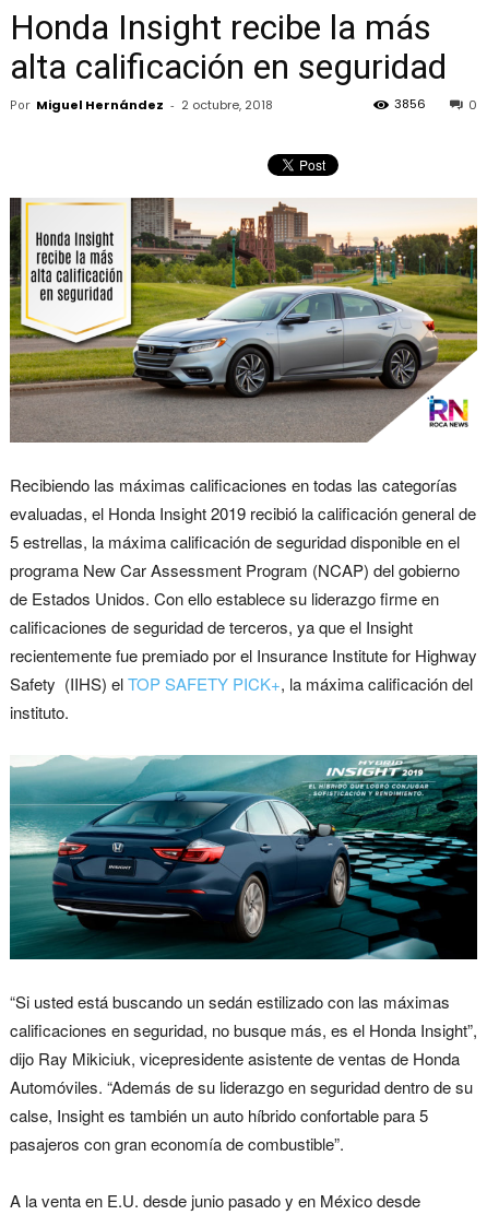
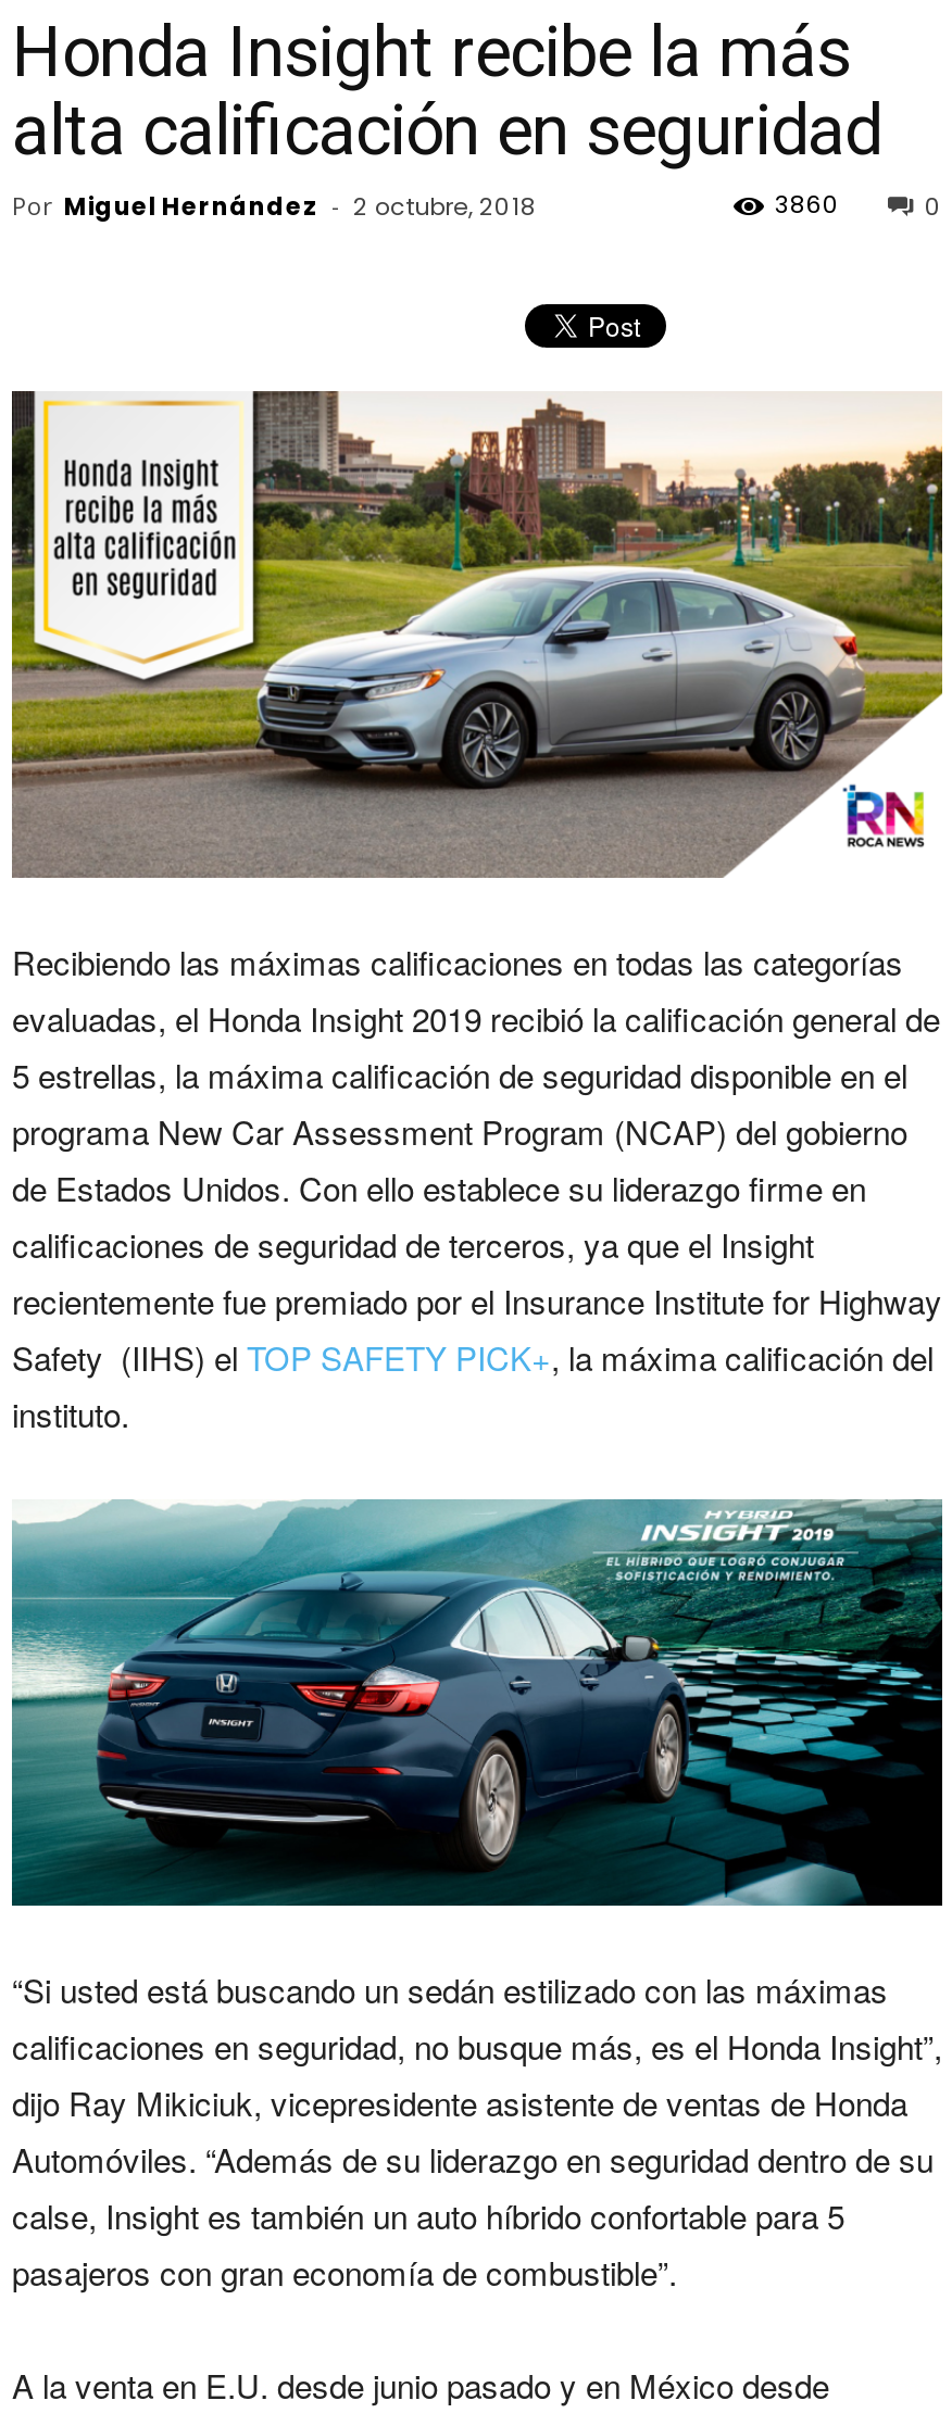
[394,95,426,113] 3856 -> [775,187,840,222] 3860

